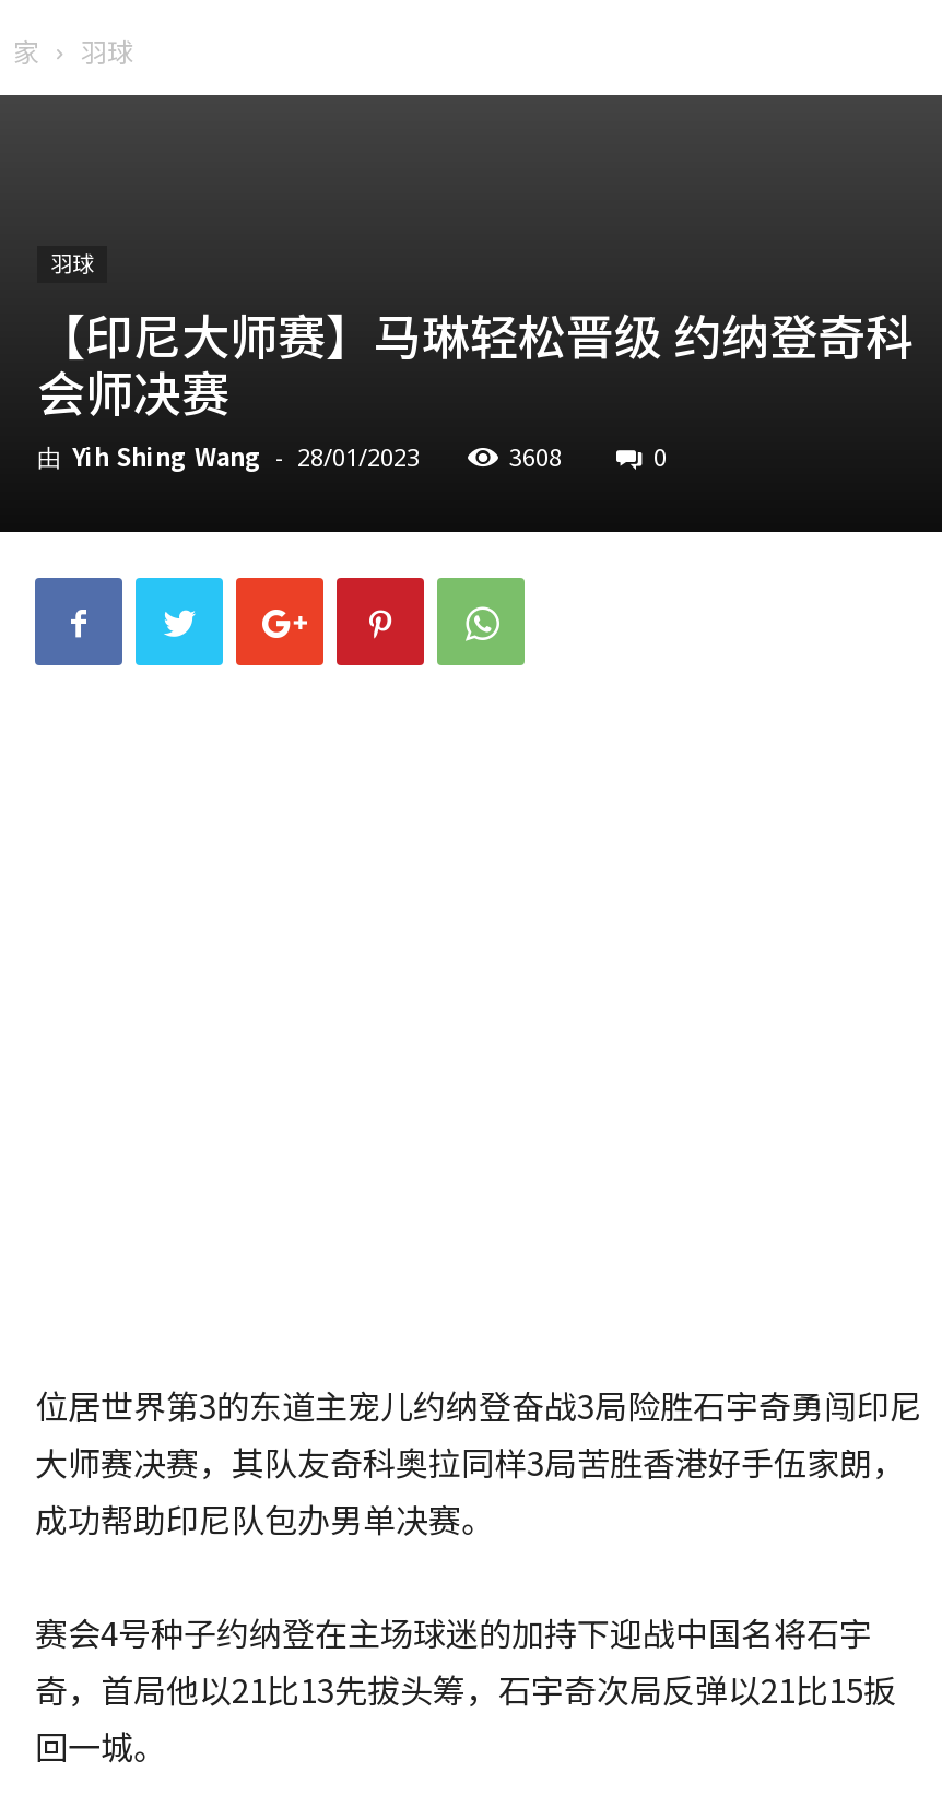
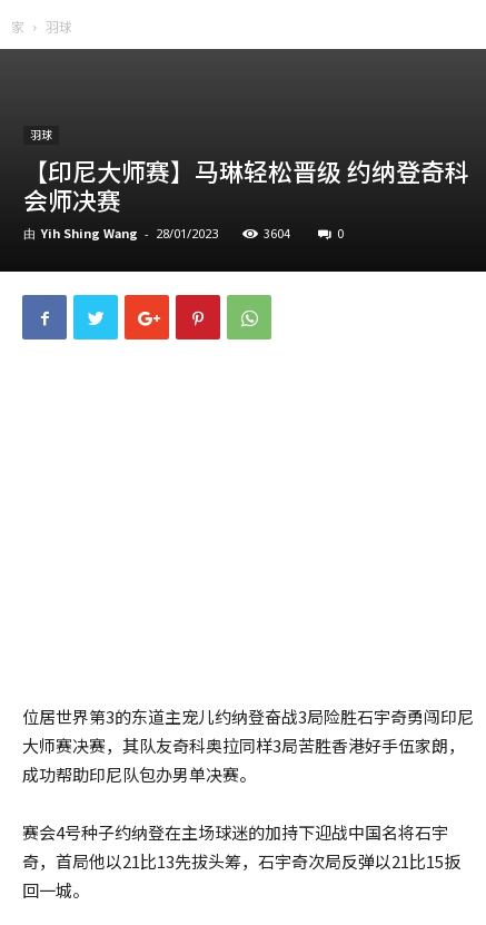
[509,438,562,473] 3608 -> [264,224,290,242] 3604

